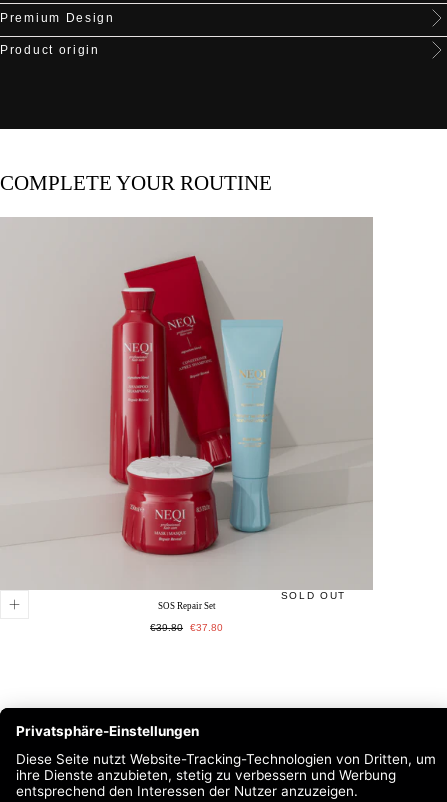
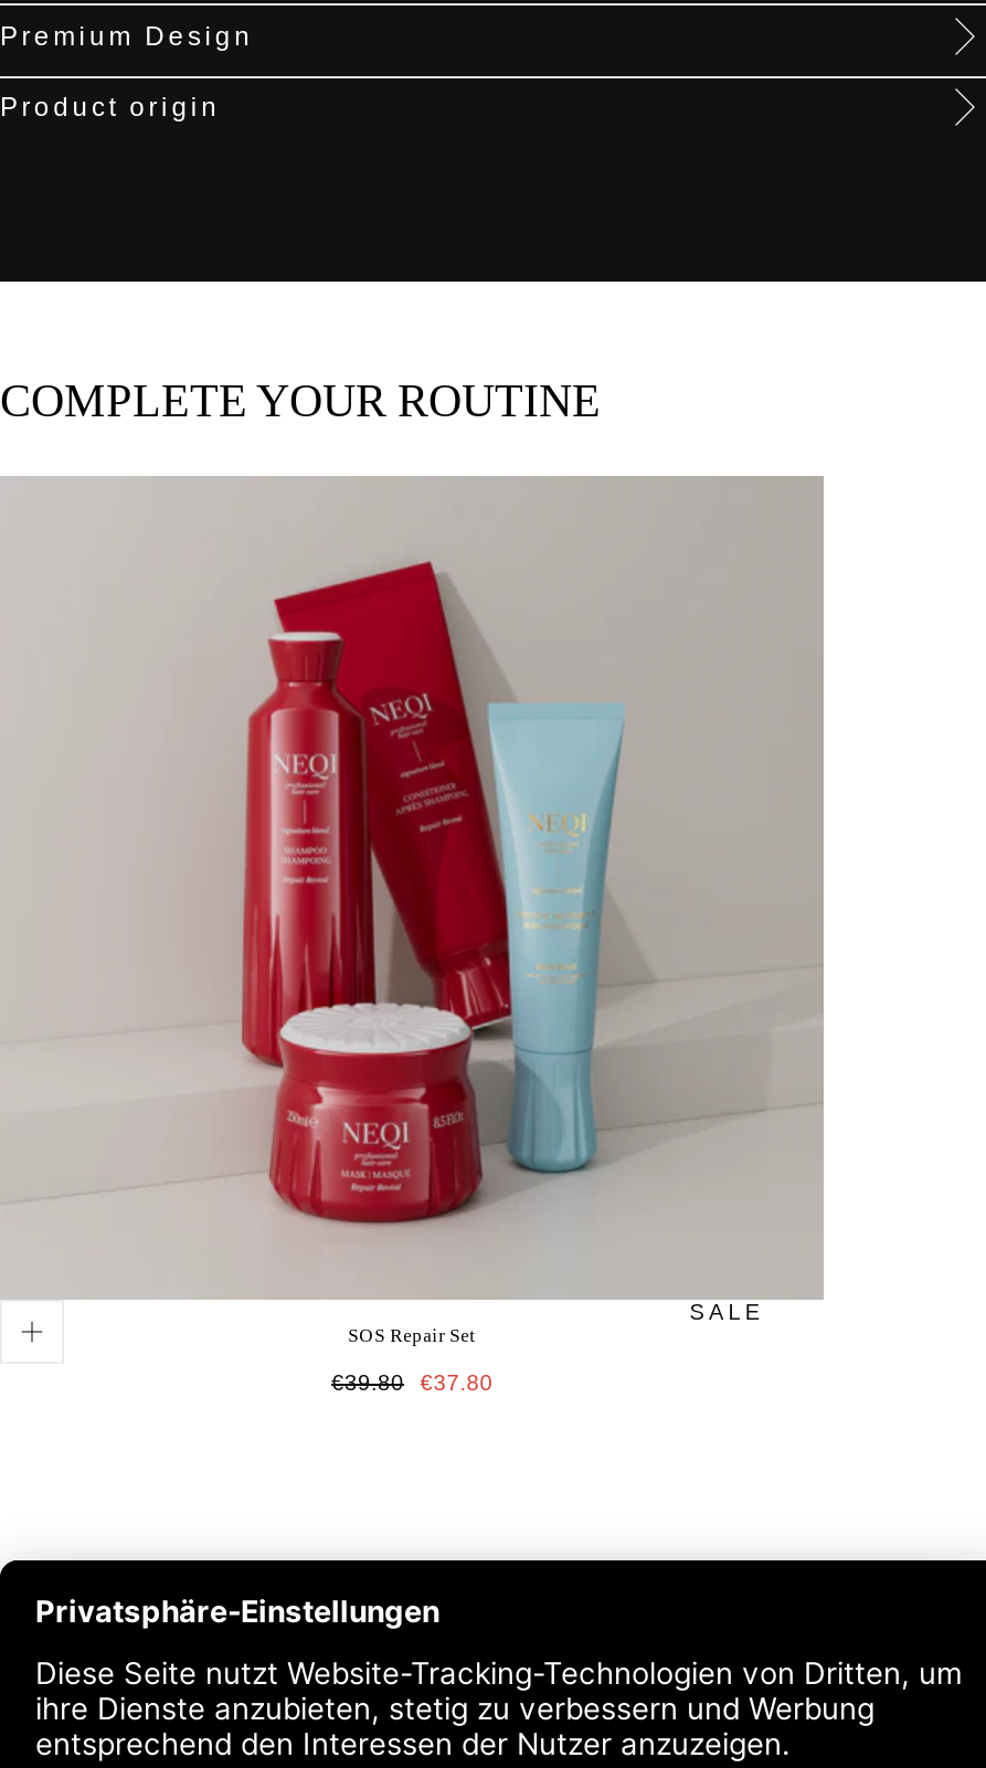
[280,590,346,601] SOLD OUT -> [690,1300,764,1324] SALE

